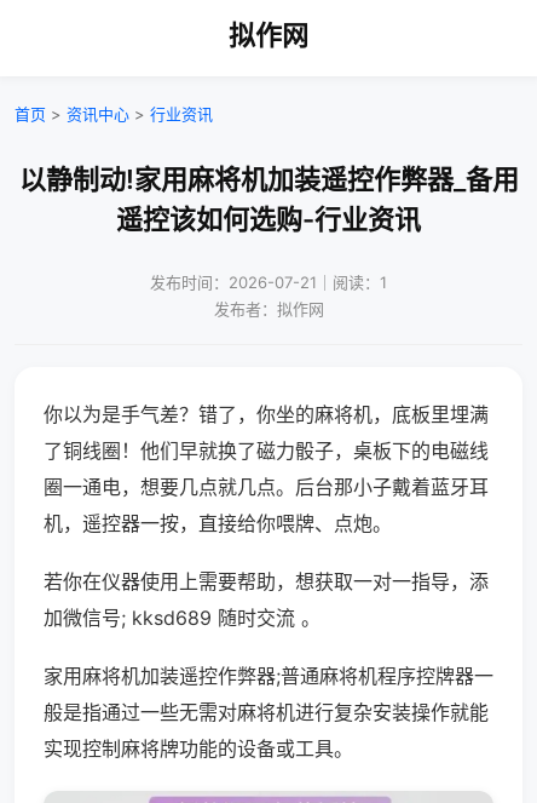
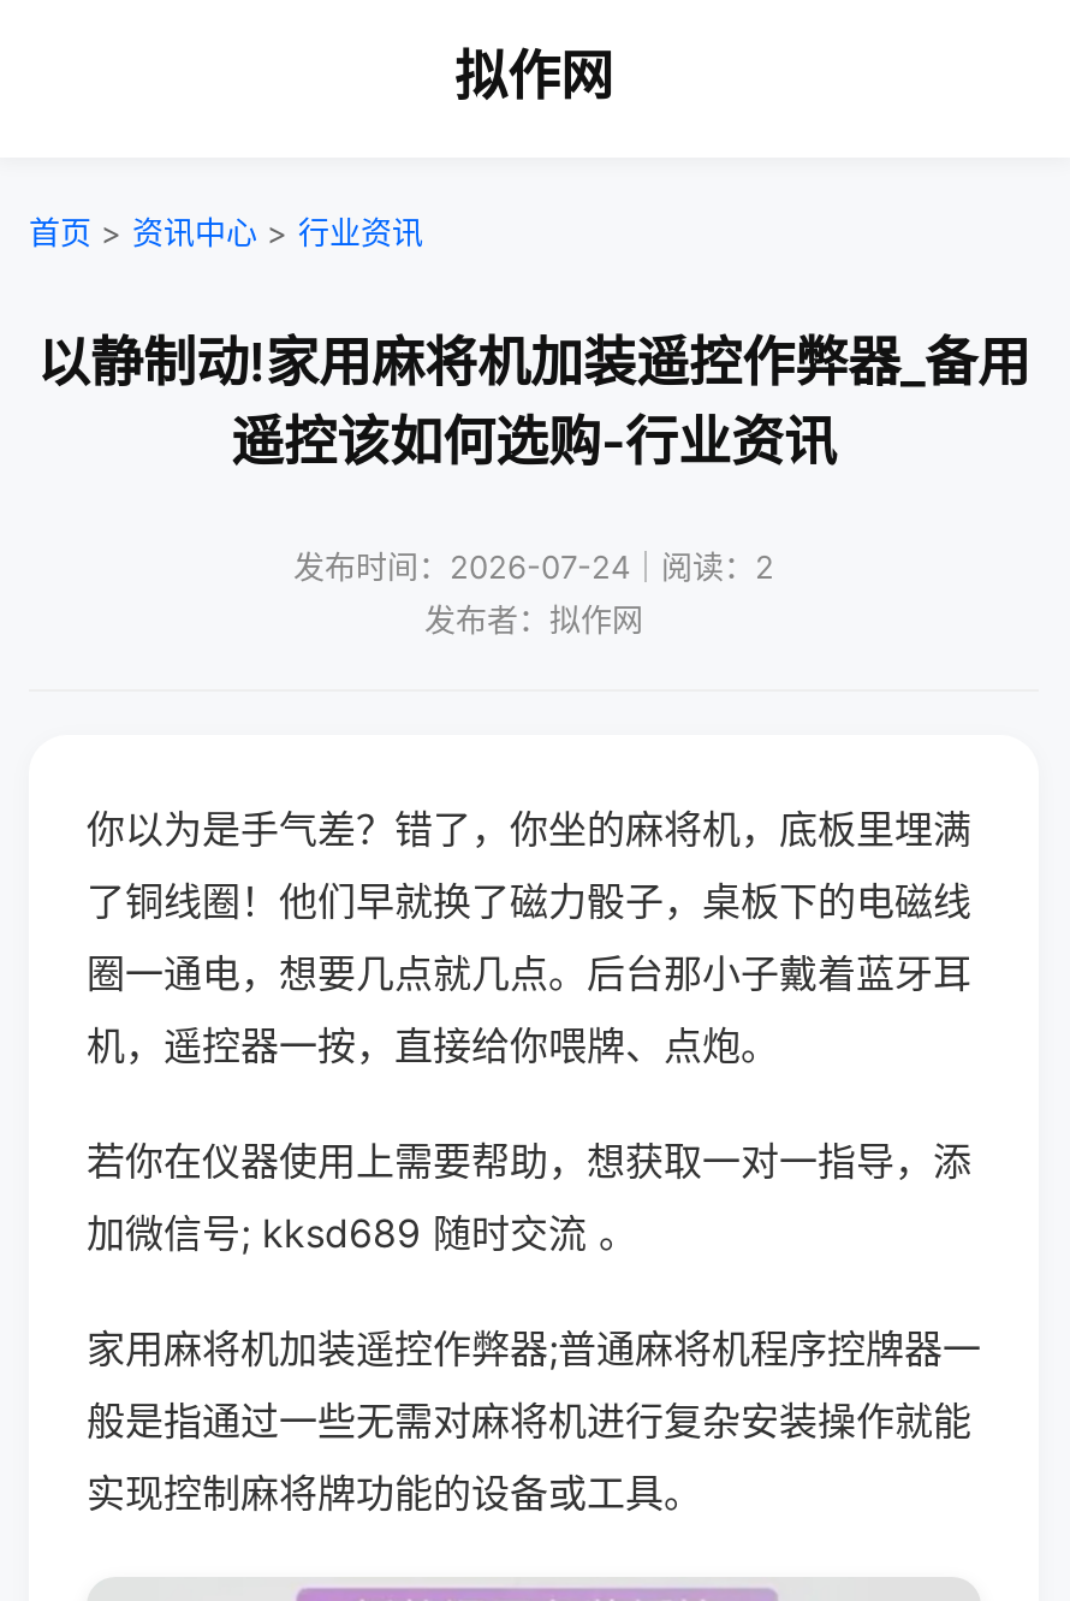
[150,273,387,292] 发布时间：2026-07-21｜阅读：1 -> [293,547,774,586] 发布时间：2026-07-24｜阅读：2

